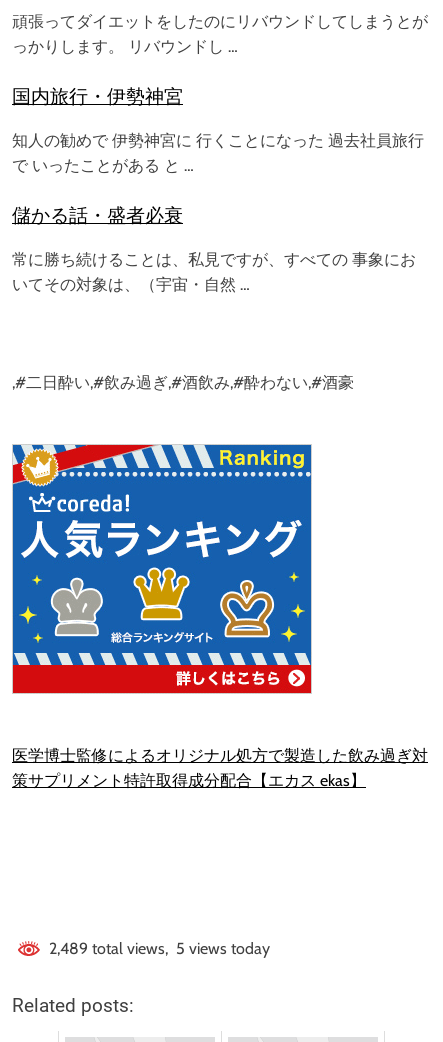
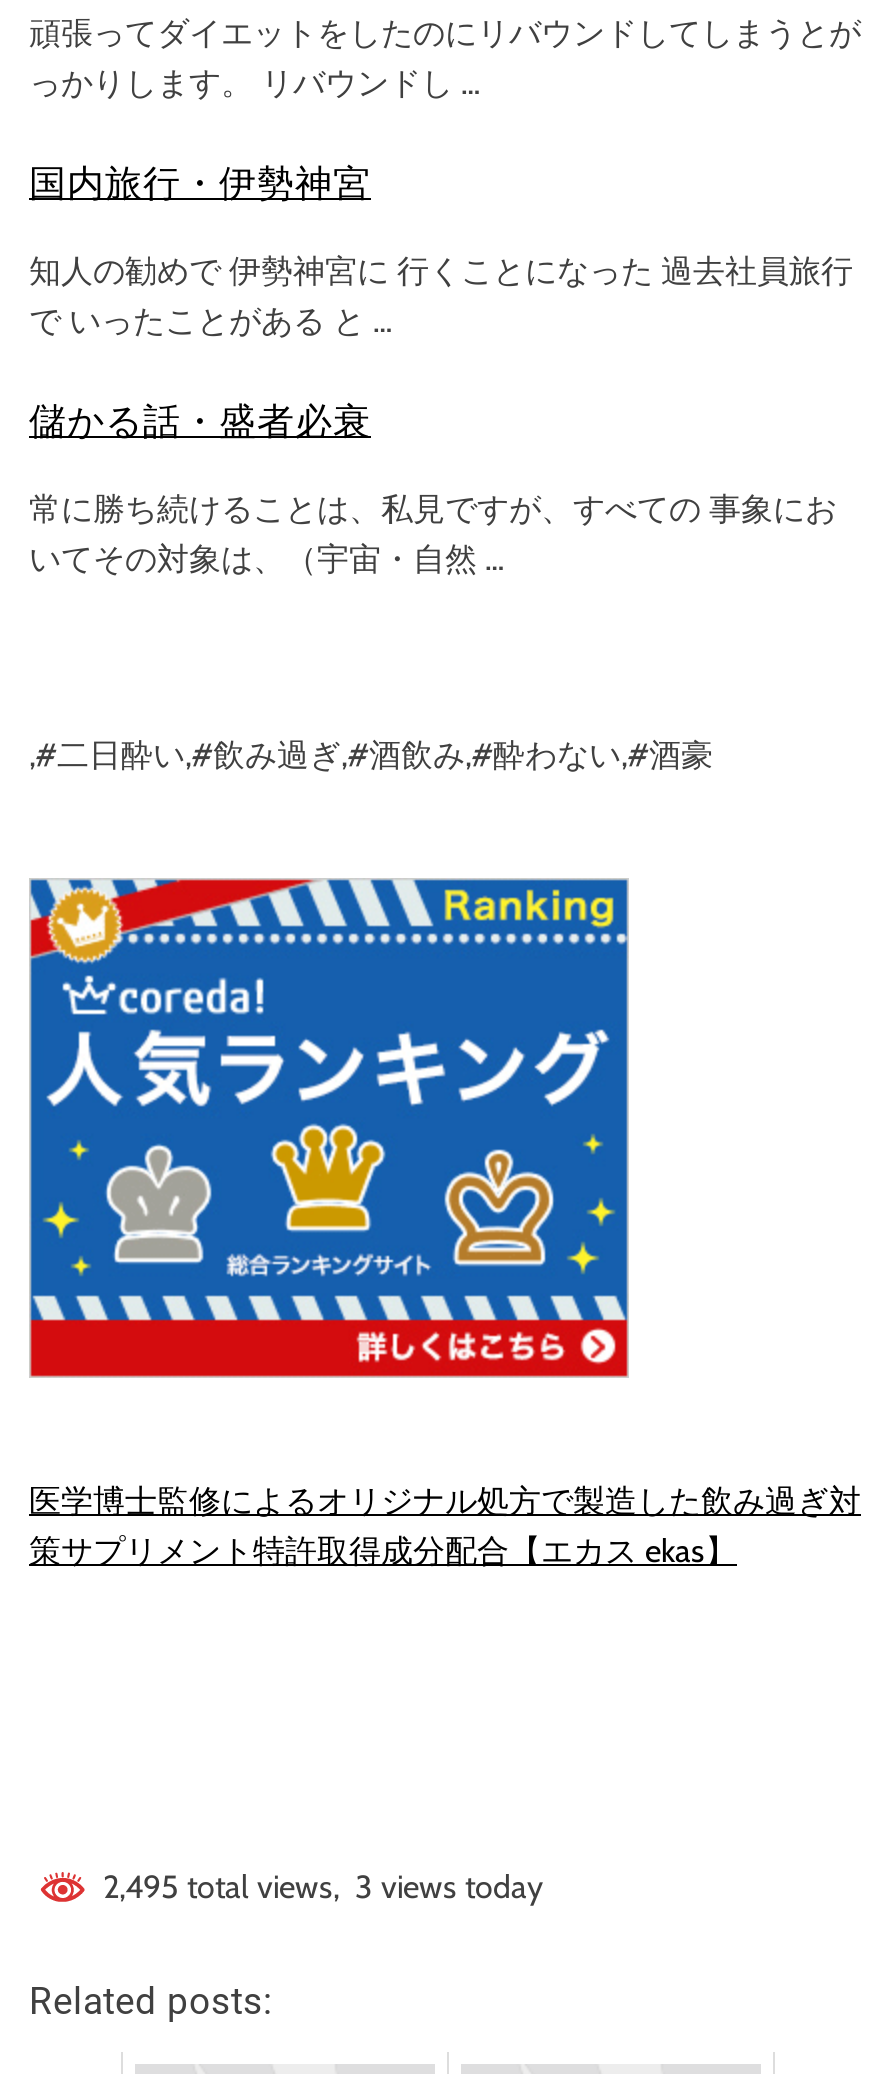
[41,939,270,958] 2,489 total views, 5 views today -> [87,1868,543,1906] 2,495 total views, 3 views today

